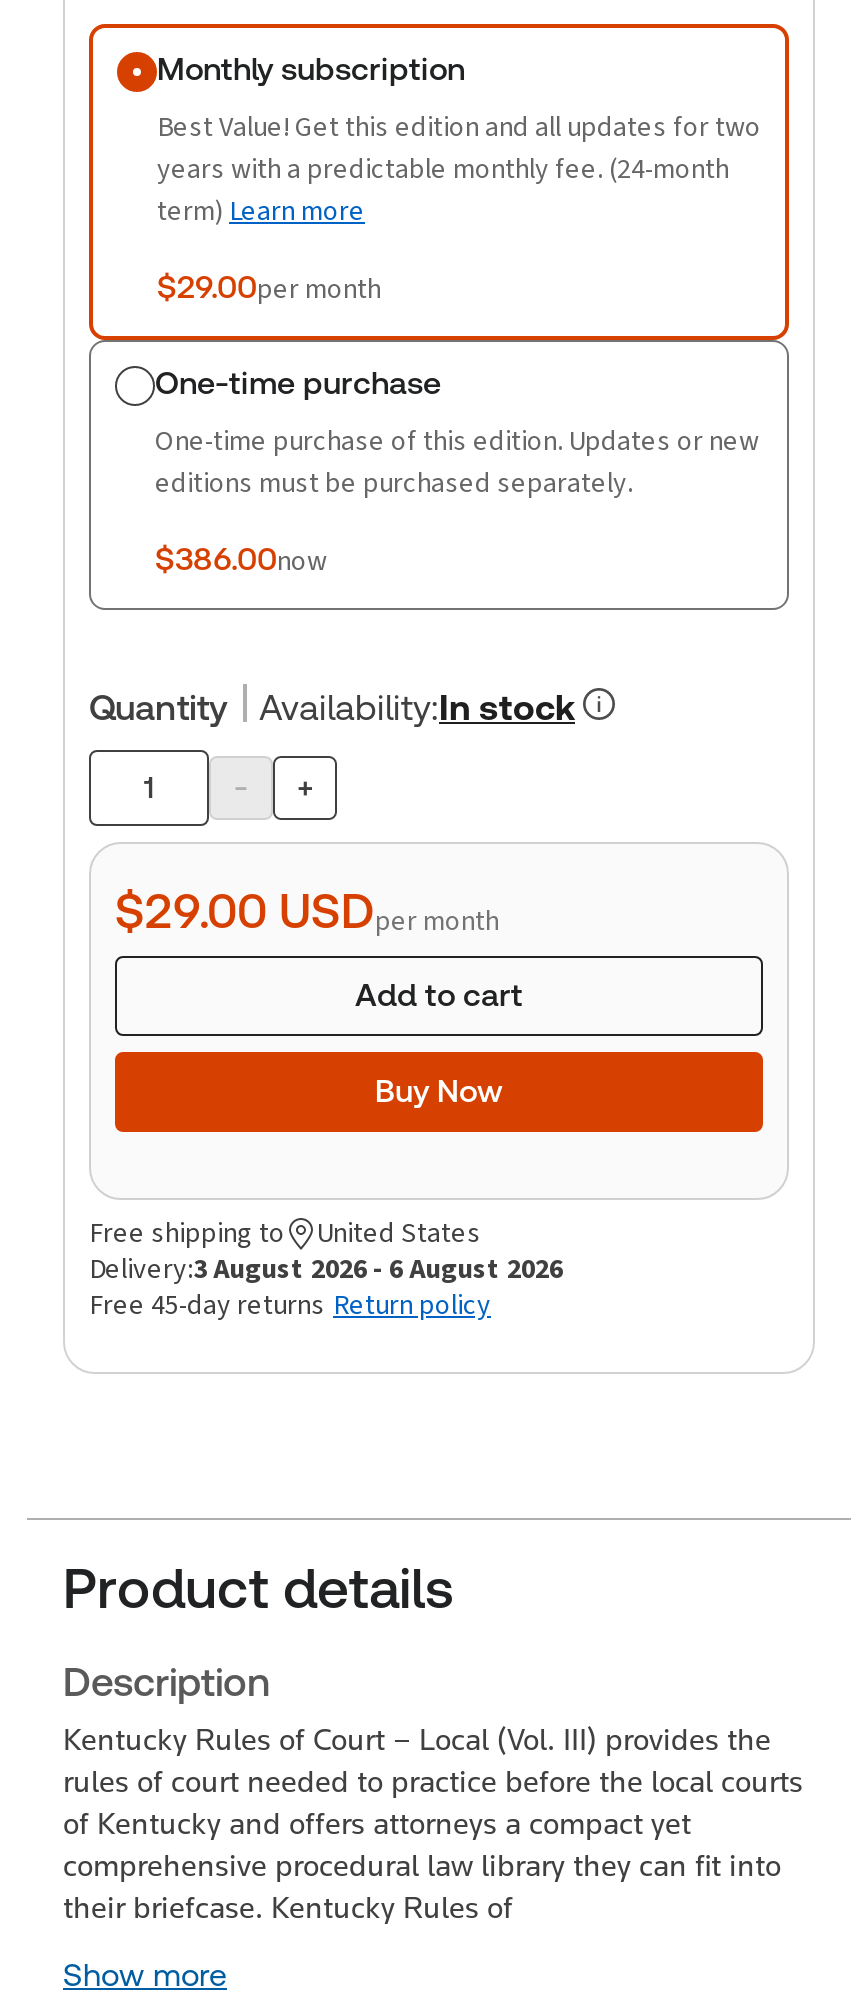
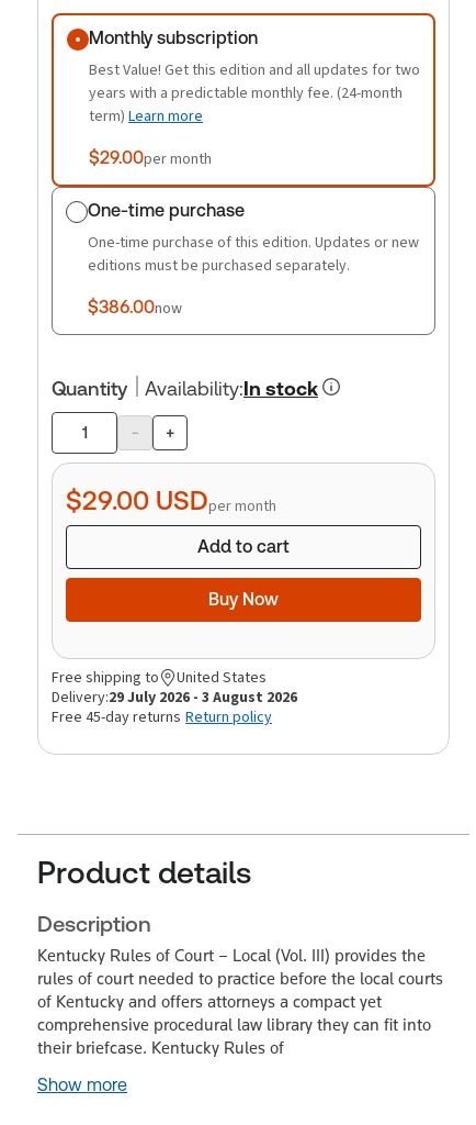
[89,1250,563,1288] Delivery:3 August 2026 - 6 August 2026 -> [52,686,297,707] Delivery:29 July 2026 - 3 August 2026

